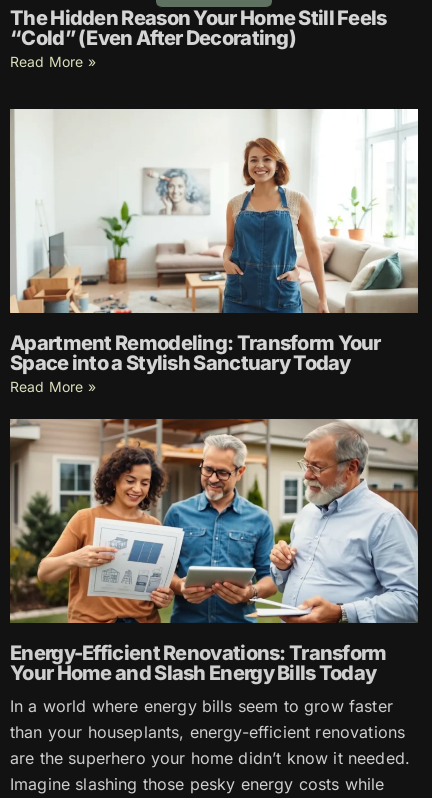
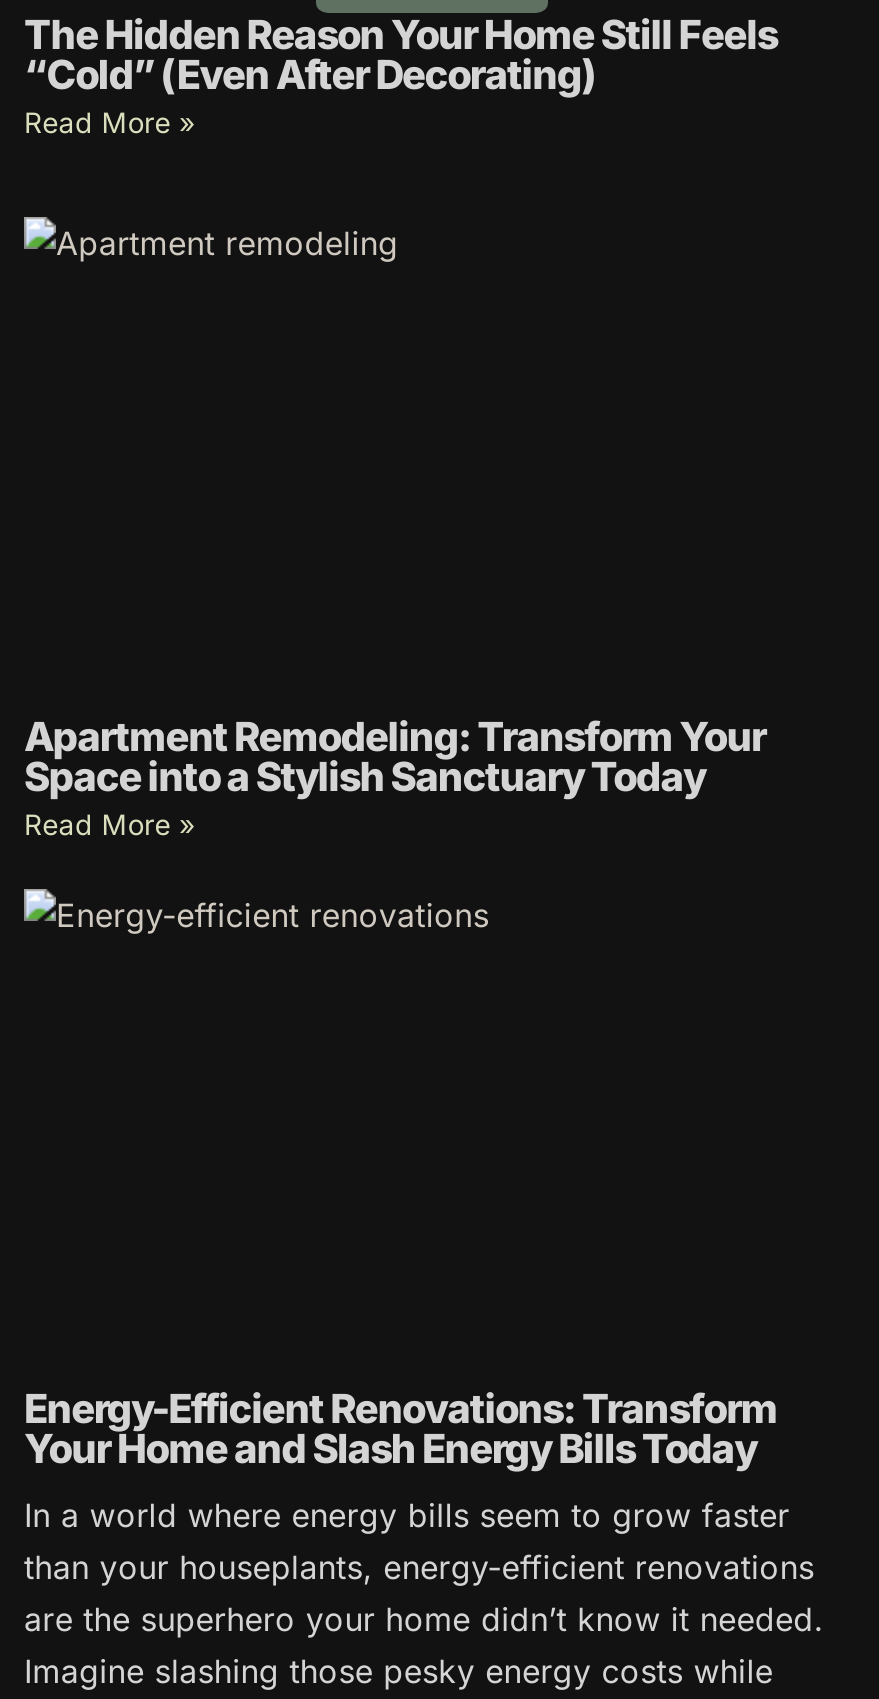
[9,108,419,314] [image] -> none
[9,418,419,624] [image] -> none

